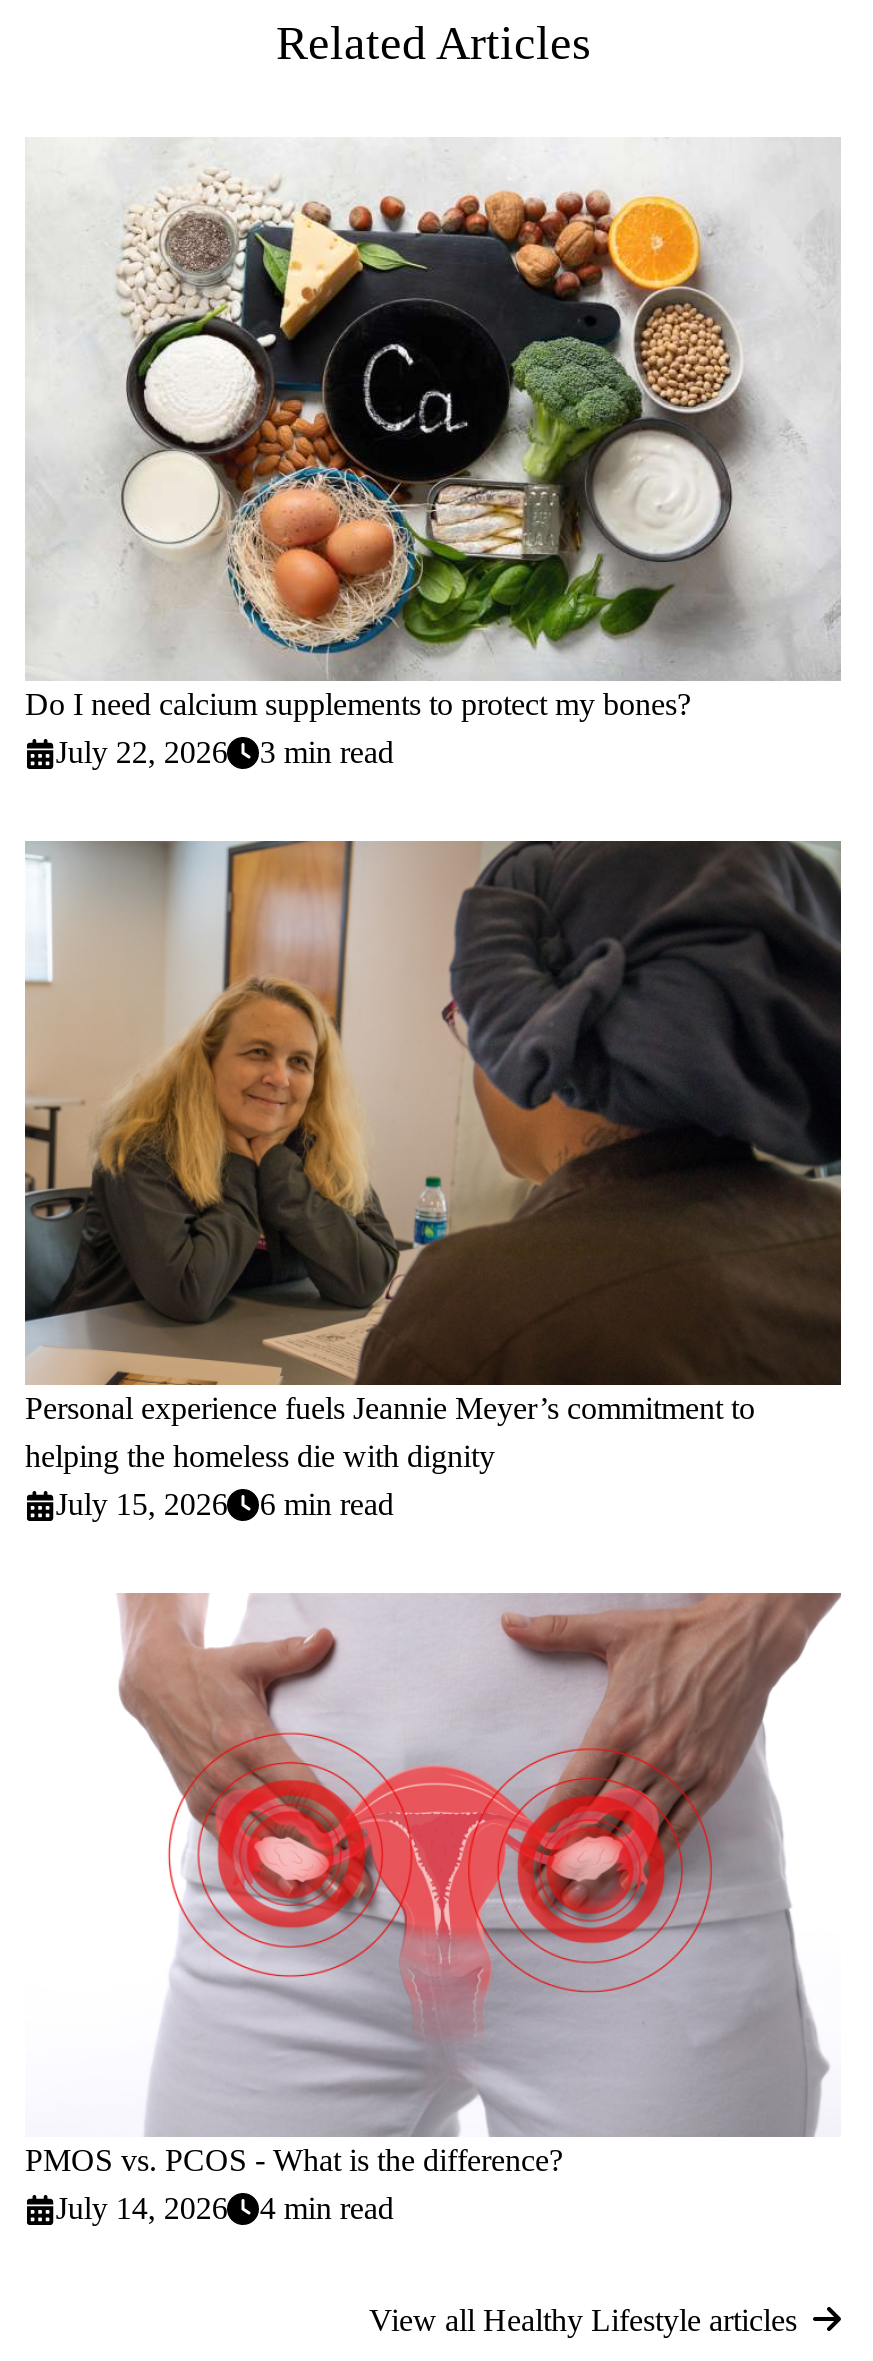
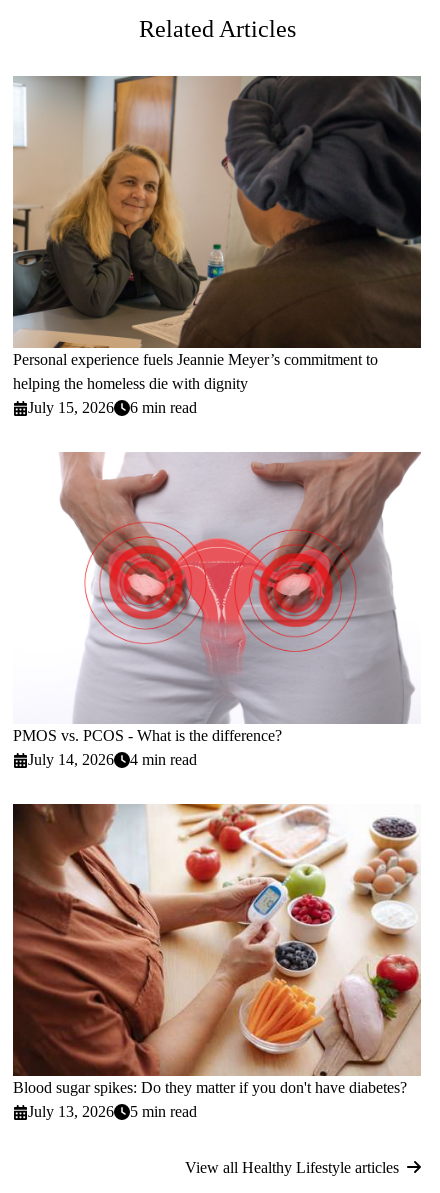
[25,139,841,769] [image] | Do I need calcium supplements to protect my bones? | July 22, 2026 | 3 min read -> none
moved [21,839,845,2225] -> [11,75,423,768]: [image] | Personal experience fuels Jeannie Meyer’s commitment to | helping the homeless die with dignity | July 15, 2026 | 6 min read | PMOS vs. PCOS - What is the difference? | July 14, 2026 | 4 min read
none -> [12,803,422,1120] [image] | Blood sugar spikes: Do they matter if you don't have diabetes? | July 13, 2026 | 5 min read

